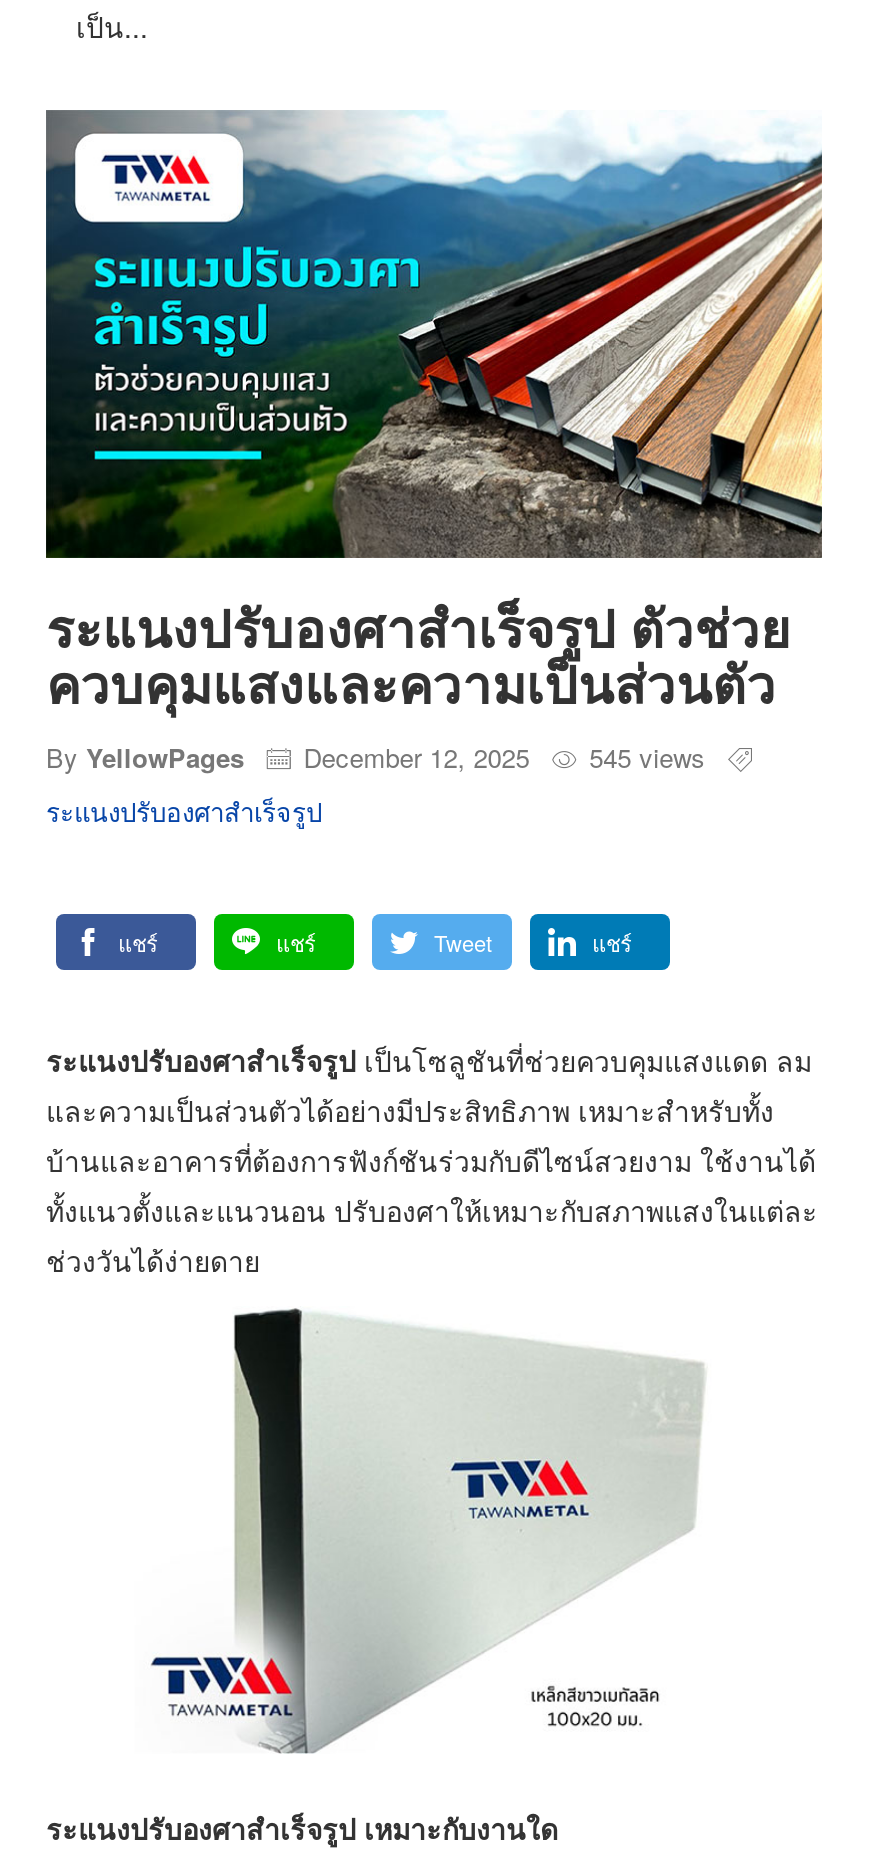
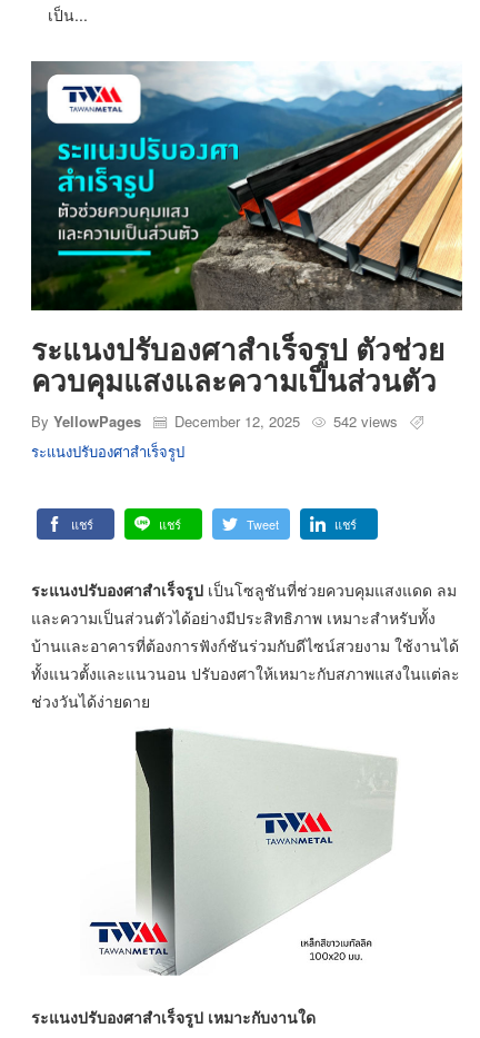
[46,739,713,777] By YellowPages December 12, 2025 545 views -> [31,411,402,432] By YellowPages December 12, 2025 542 views

